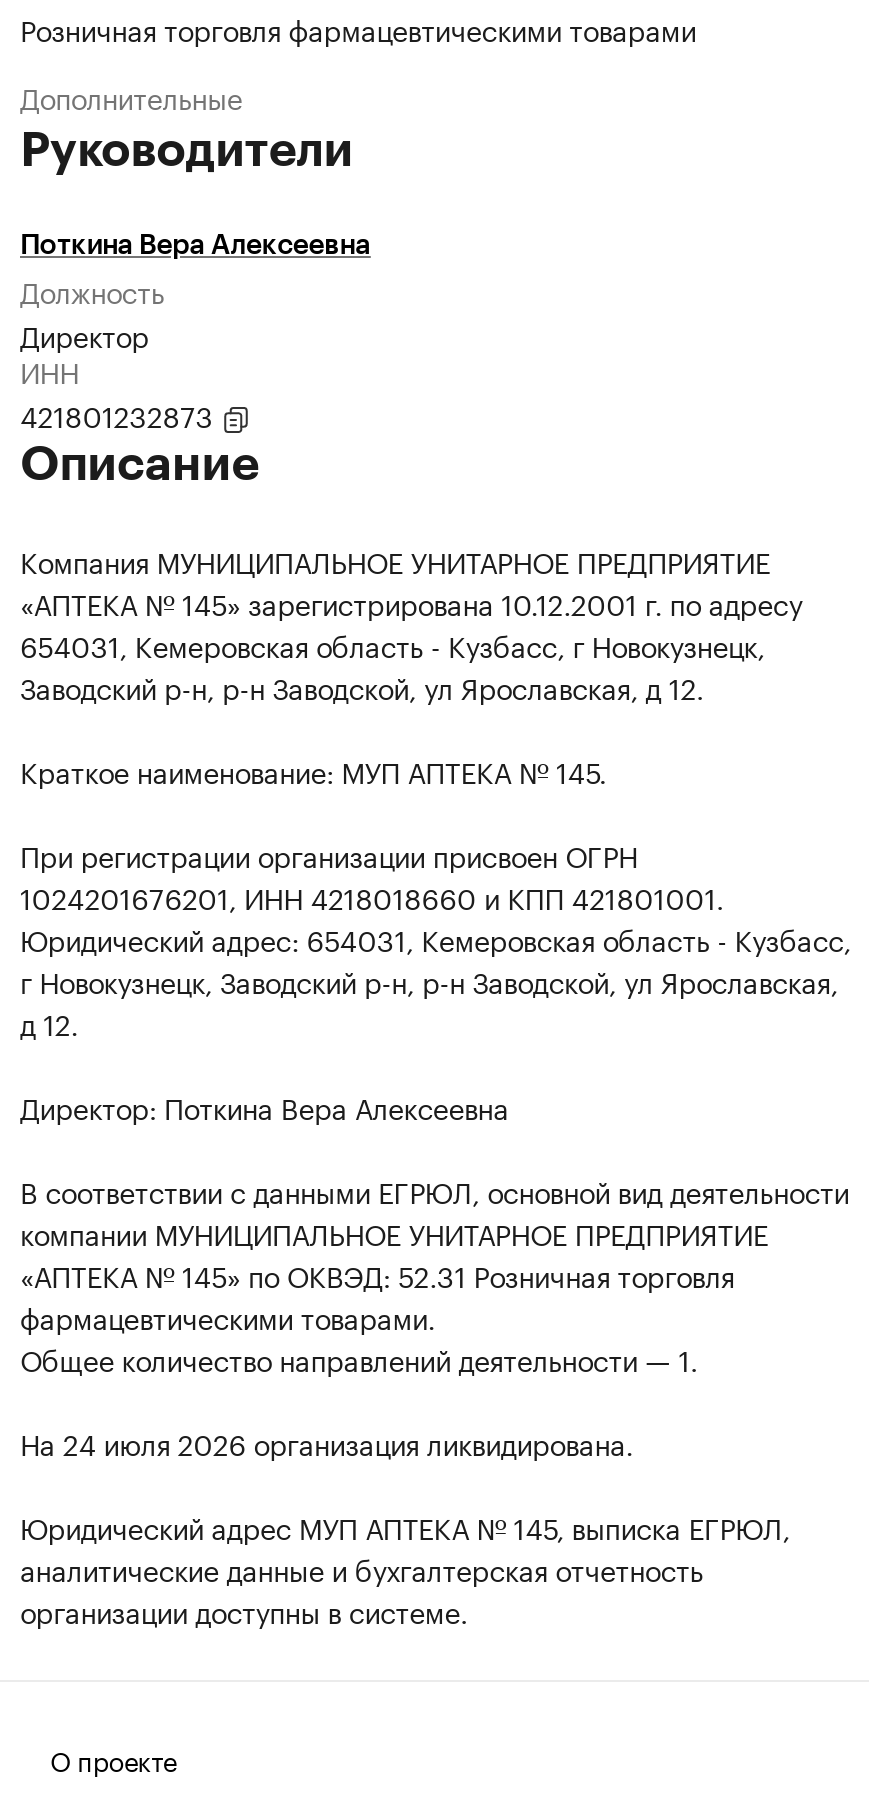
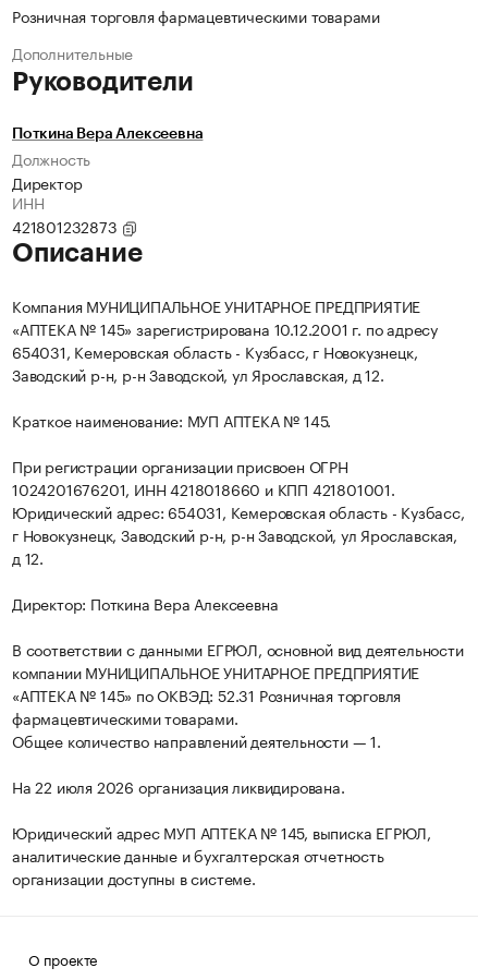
[20,1419,633,1463] На 24 июля 2026 организация ликвидирована. -> [12,773,345,797] На 22 июля 2026 организация ликвидирована.

